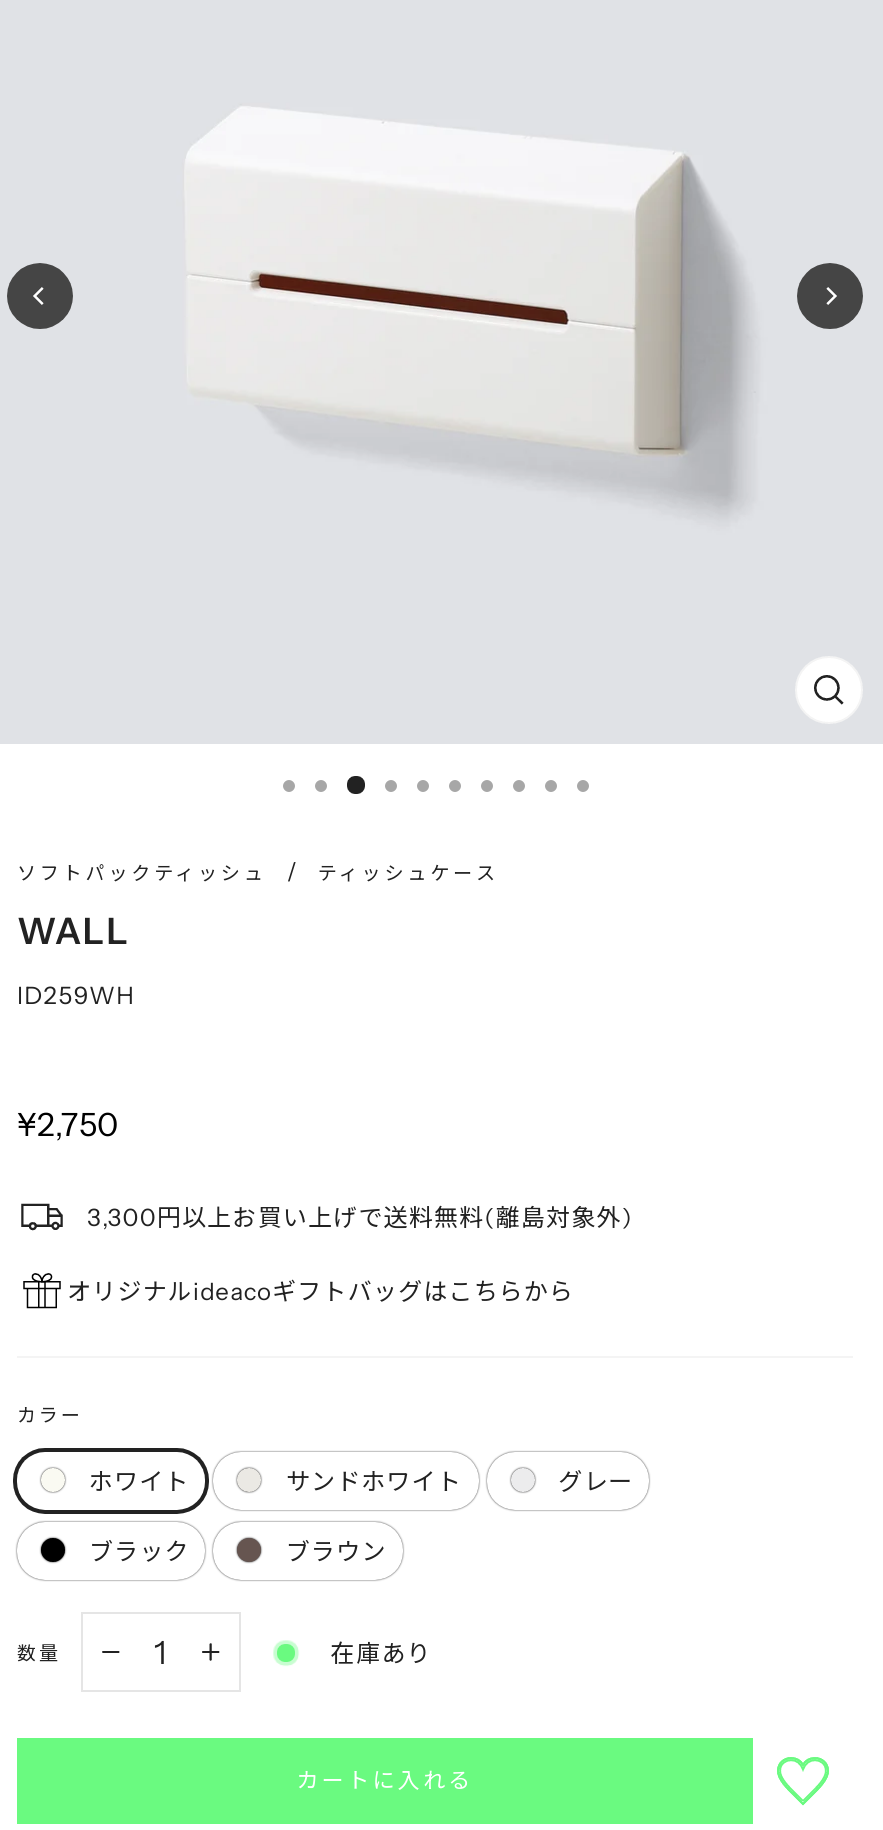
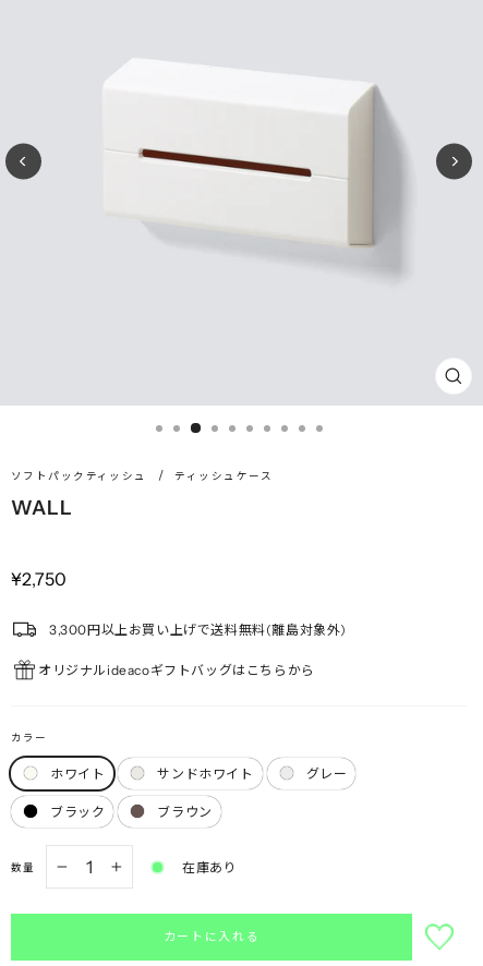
[17,979,135,1009] ID259WH -> none

